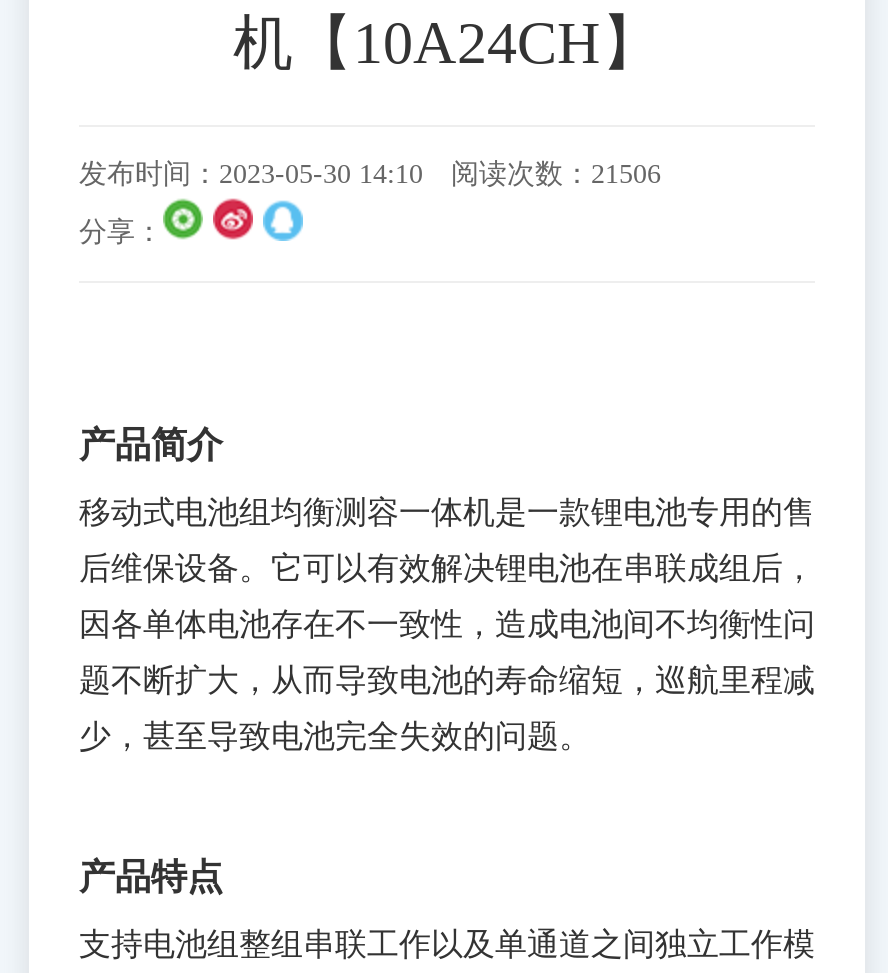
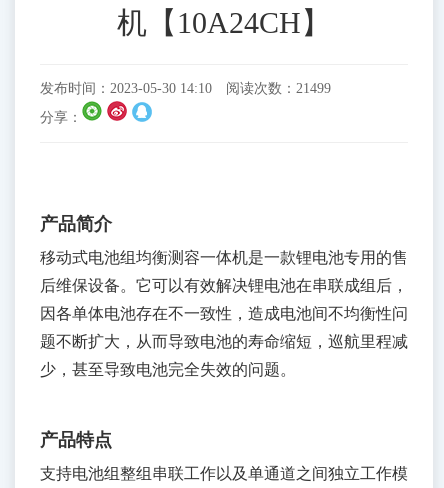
[79,159,661,189] 发布时间：2023-05-30 14:10 阅读次数：21506 -> [40,81,331,96] 发布时间：2023-05-30 14:10 阅读次数：21499

